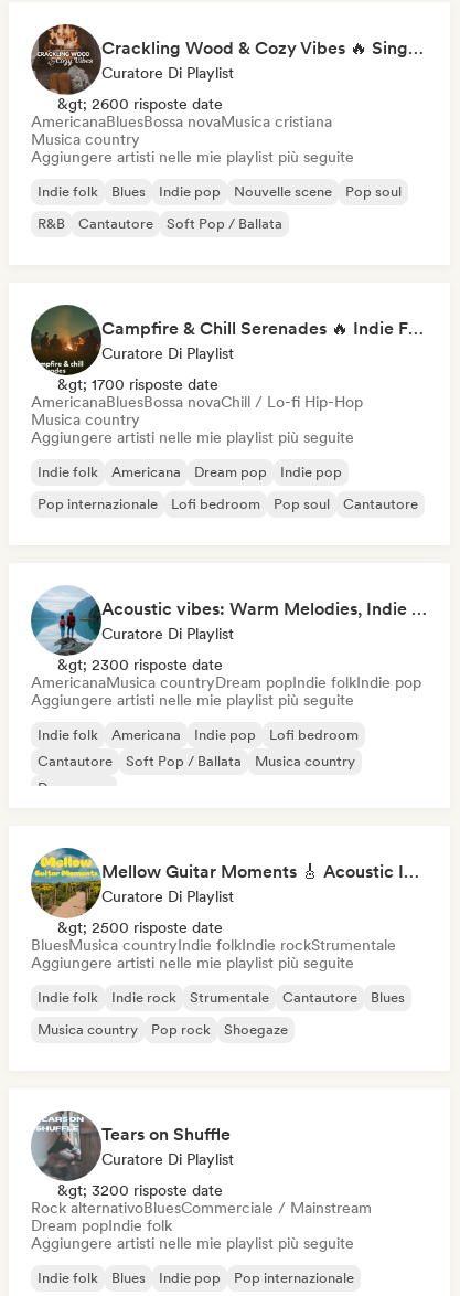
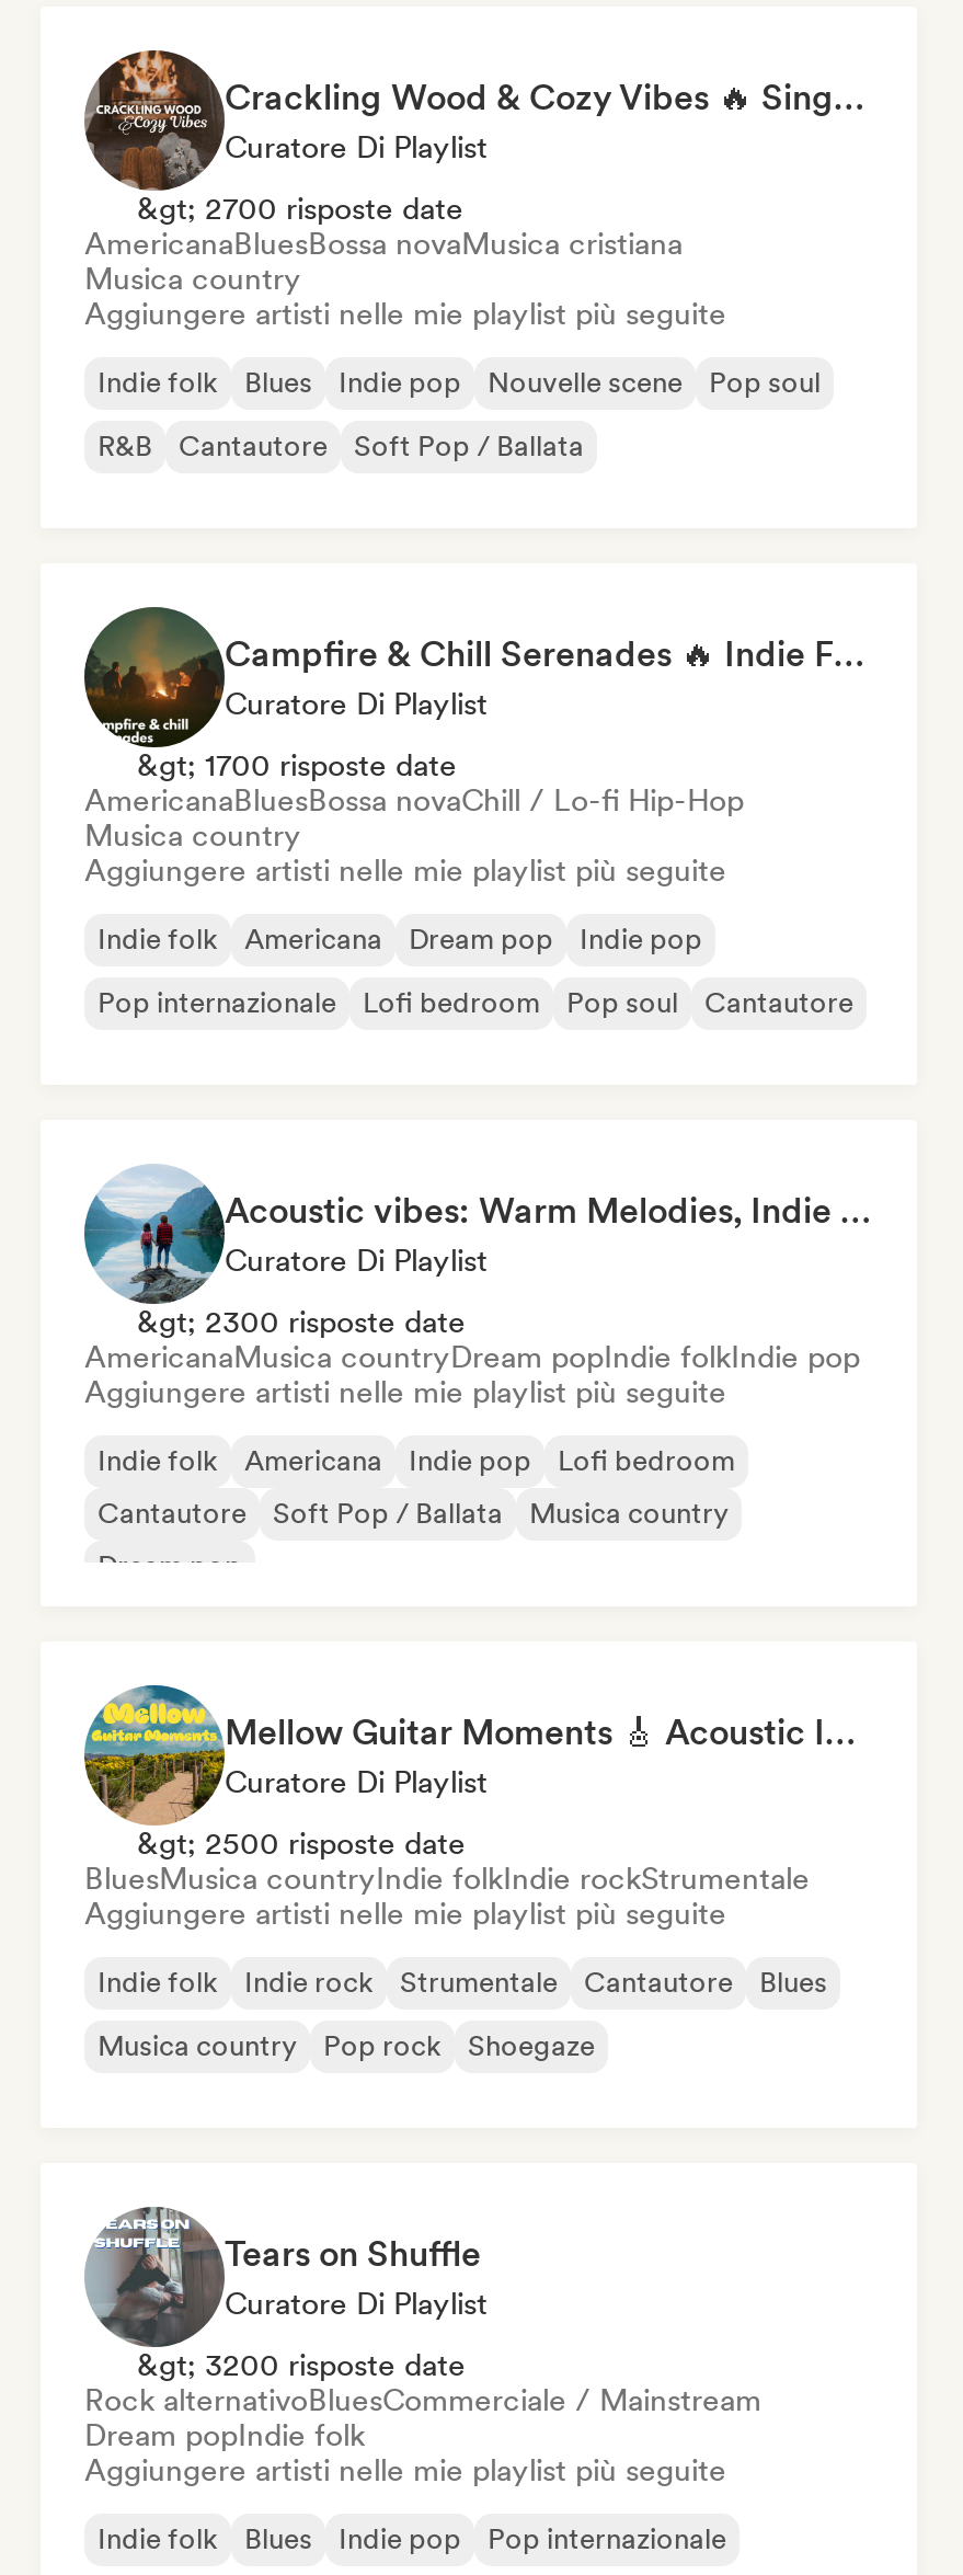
[57,95,223,113] &gt; 2600 risposte date -> [137,191,463,226] &gt; 2700 risposte date

